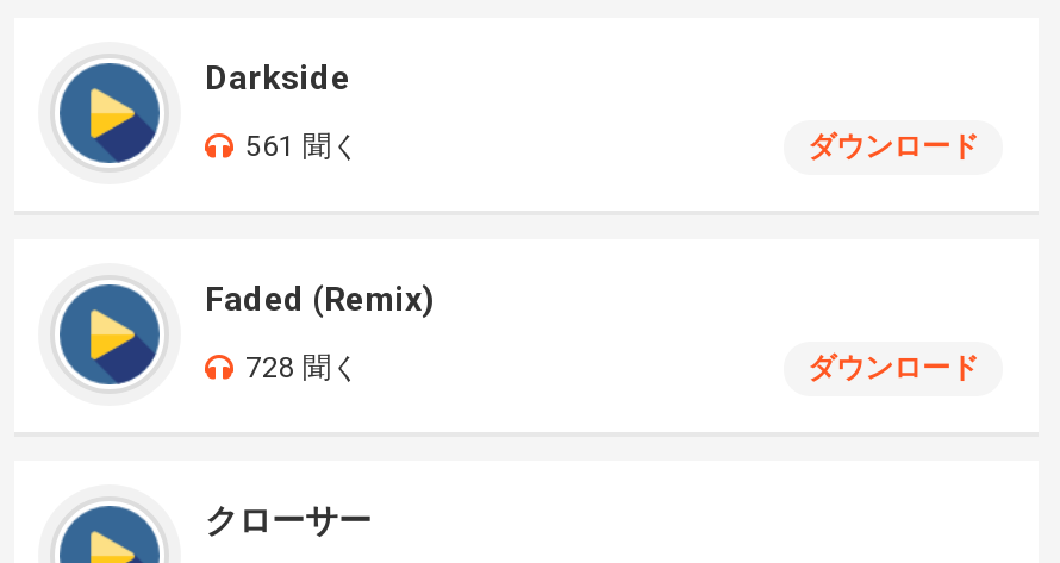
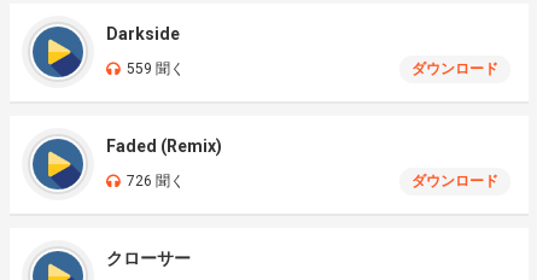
[245,130,360,163] 561 聞く -> [127,60,185,77] 559 聞く
[245,351,360,384] 728 聞く -> [127,173,185,189] 726 聞く

